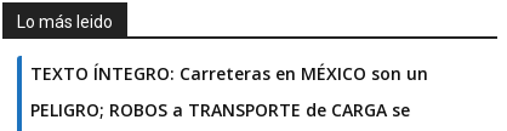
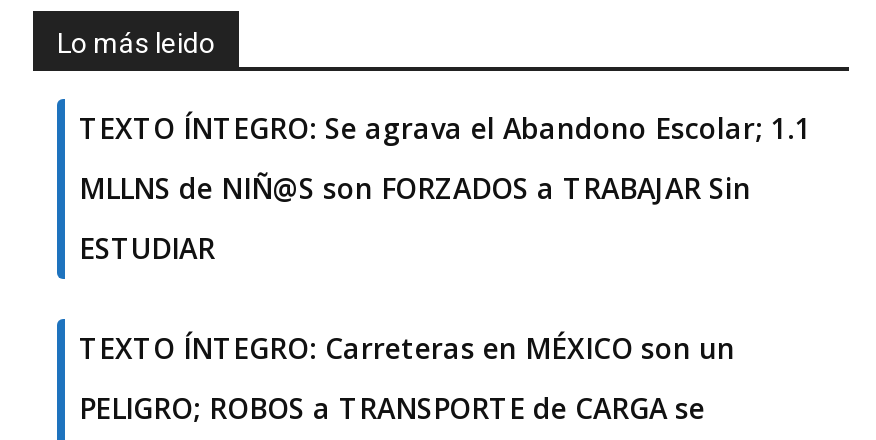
none -> [79,109,811,267] TEXTO ÍNTEGRO: Se agrava el Abandono Escolar; 1.1 | MLLNS de NIÑ@S son FORZADOS a TRABAJAR Sin | ESTUDIAR

